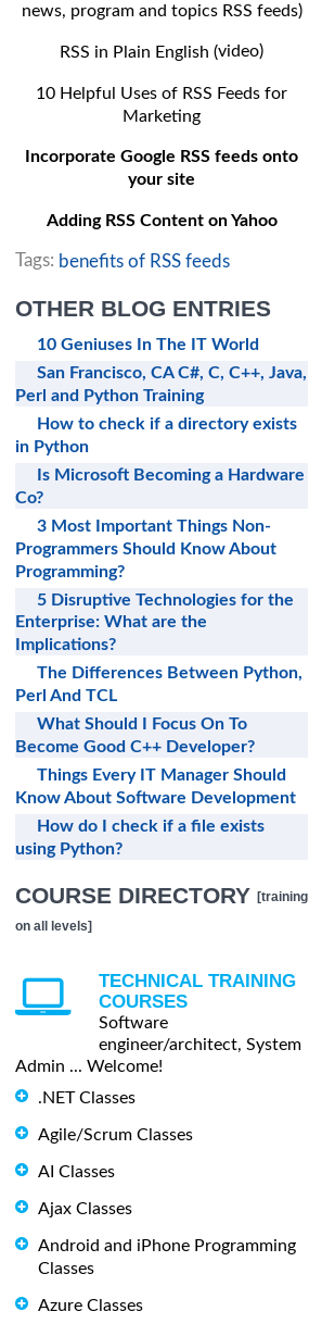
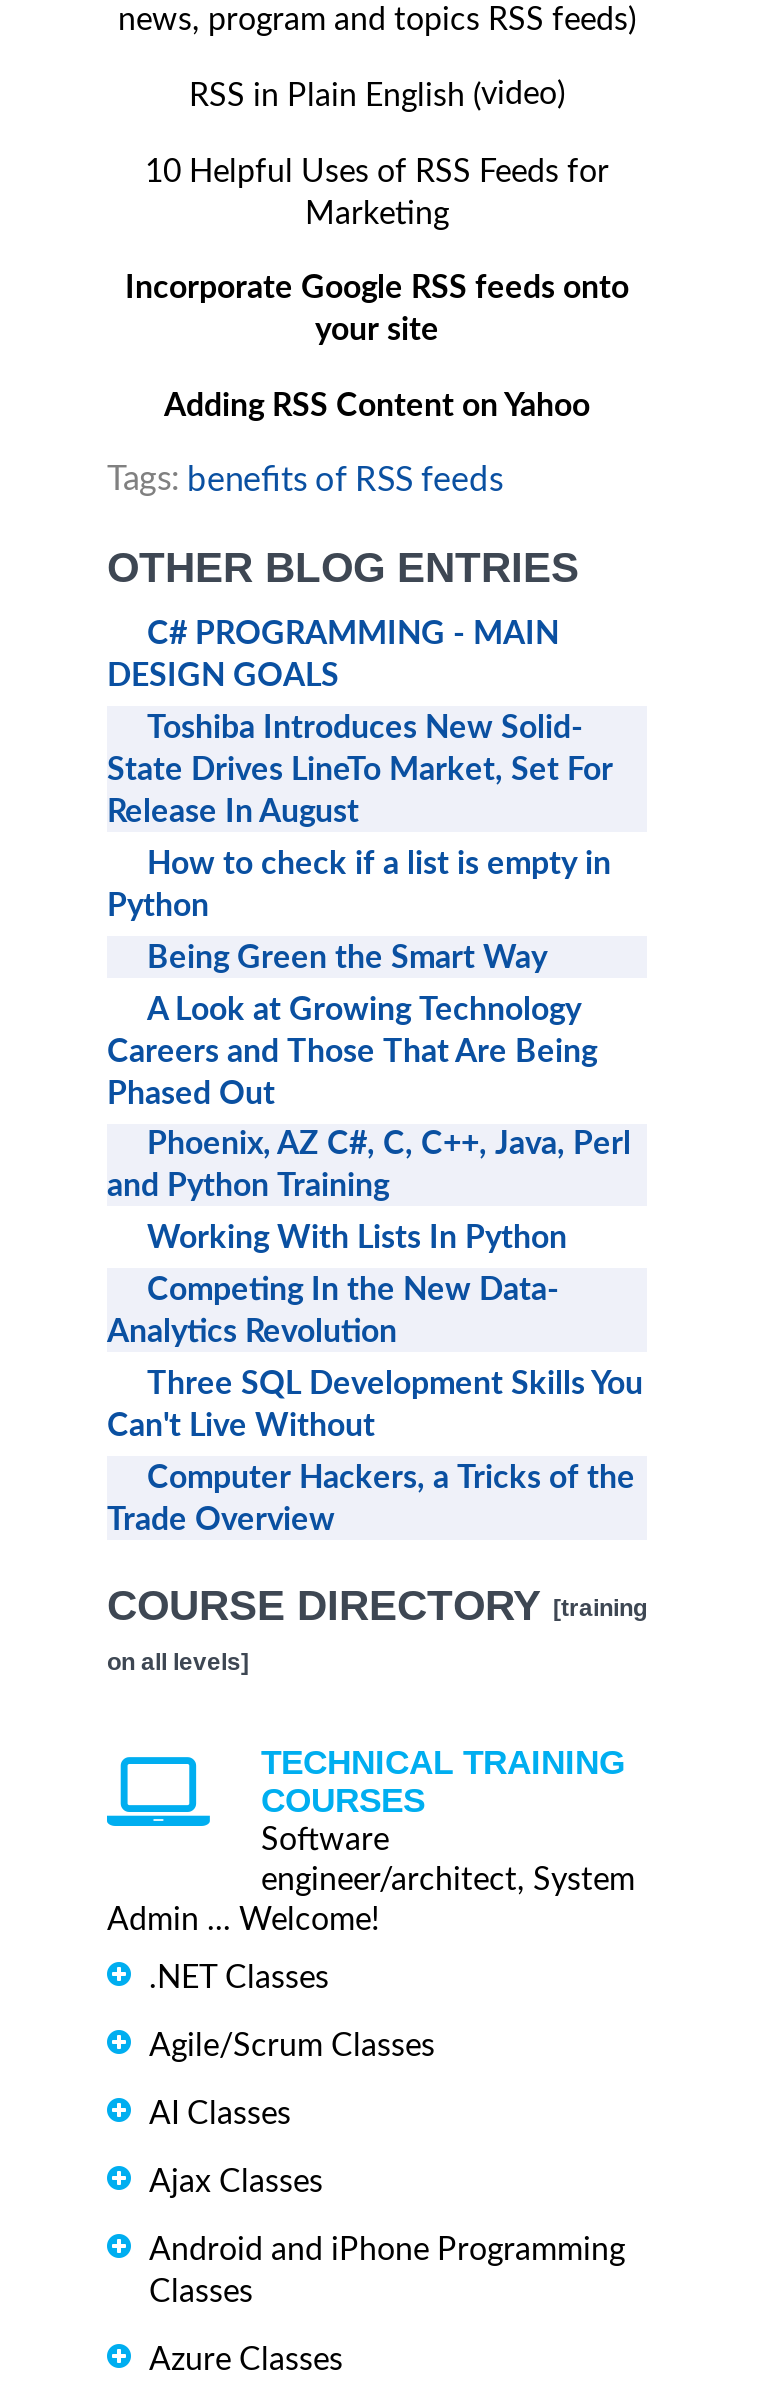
[37,336,259,353] 10 Geniuses In The IT World -> [107,618,559,692] C# PROGRAMMING - MAIN | DESIGN GOALS
[15,364,307,404] San Francisco, CA C#, C, C++, Java, | Perl and Python Training -> [107,712,613,828] Toshiba Introduces New Solid- | State Drives LineTo Market, Set For | Release In August
[15,415,297,455] How to check if a directory exists | in Python -> [107,847,611,921] How to check if a list is empty in | Python
[15,466,305,506] Is Microsoft Becoming a Hardware | Co? -> [147,941,547,973] Being Green the Smart Way
[15,517,276,580] 3 Most Important Things Non- | Programmers Should Know About | Programming? -> [107,993,597,1109] A Look at Growing Technology | Careers and Those That Are Being | Phased Out
[15,591,294,654] 5 Disruptive Technologies for the | Enterprise: What are the | Implications? -> [107,1129,631,1203] Phoenix, AZ C#, C, C++, Java, Perl | and Python Training
[15,665,302,705] The Differences Between Python, | Perl And TCL -> [147,1223,567,1255] Working With Lists In Python
[15,716,255,756] What Should I Focus On To | Become Good C++ Developer? -> [107,1275,559,1349] Competing In the New Data- | Analytics Revolution
[15,767,296,807] Things Every IT Manager Should | Know About Software Development -> [107,1368,643,1442] Three SQL Development Skills You | Can't Live Without
[15,818,265,858] How do I check if a file exists | using Python? -> [107,1462,635,1536] Computer Hackers, a Tricks of the | Trade Overview

